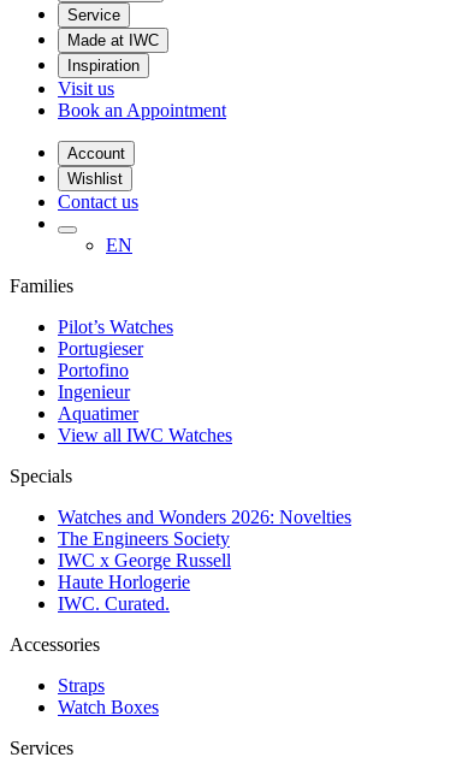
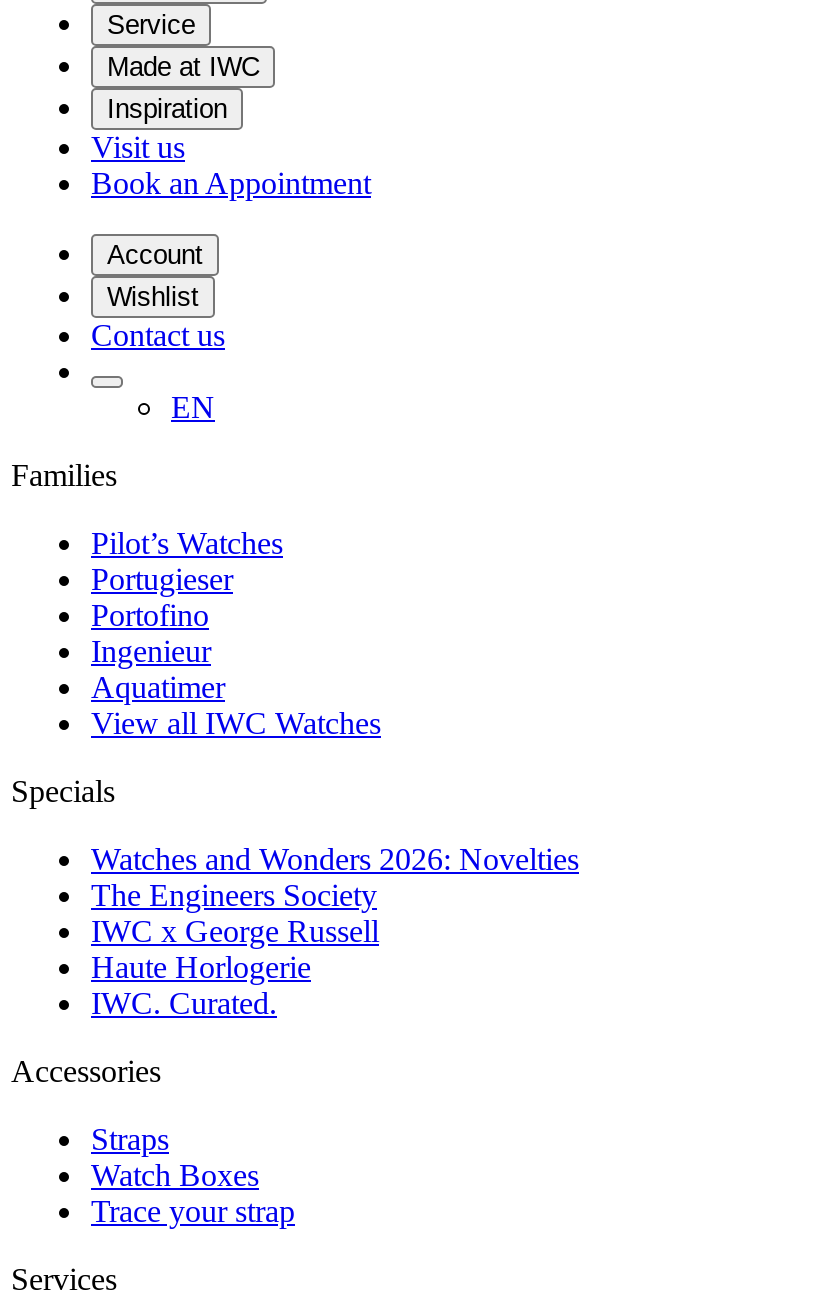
none -> [91,1193,295,1227] Trace your strap

